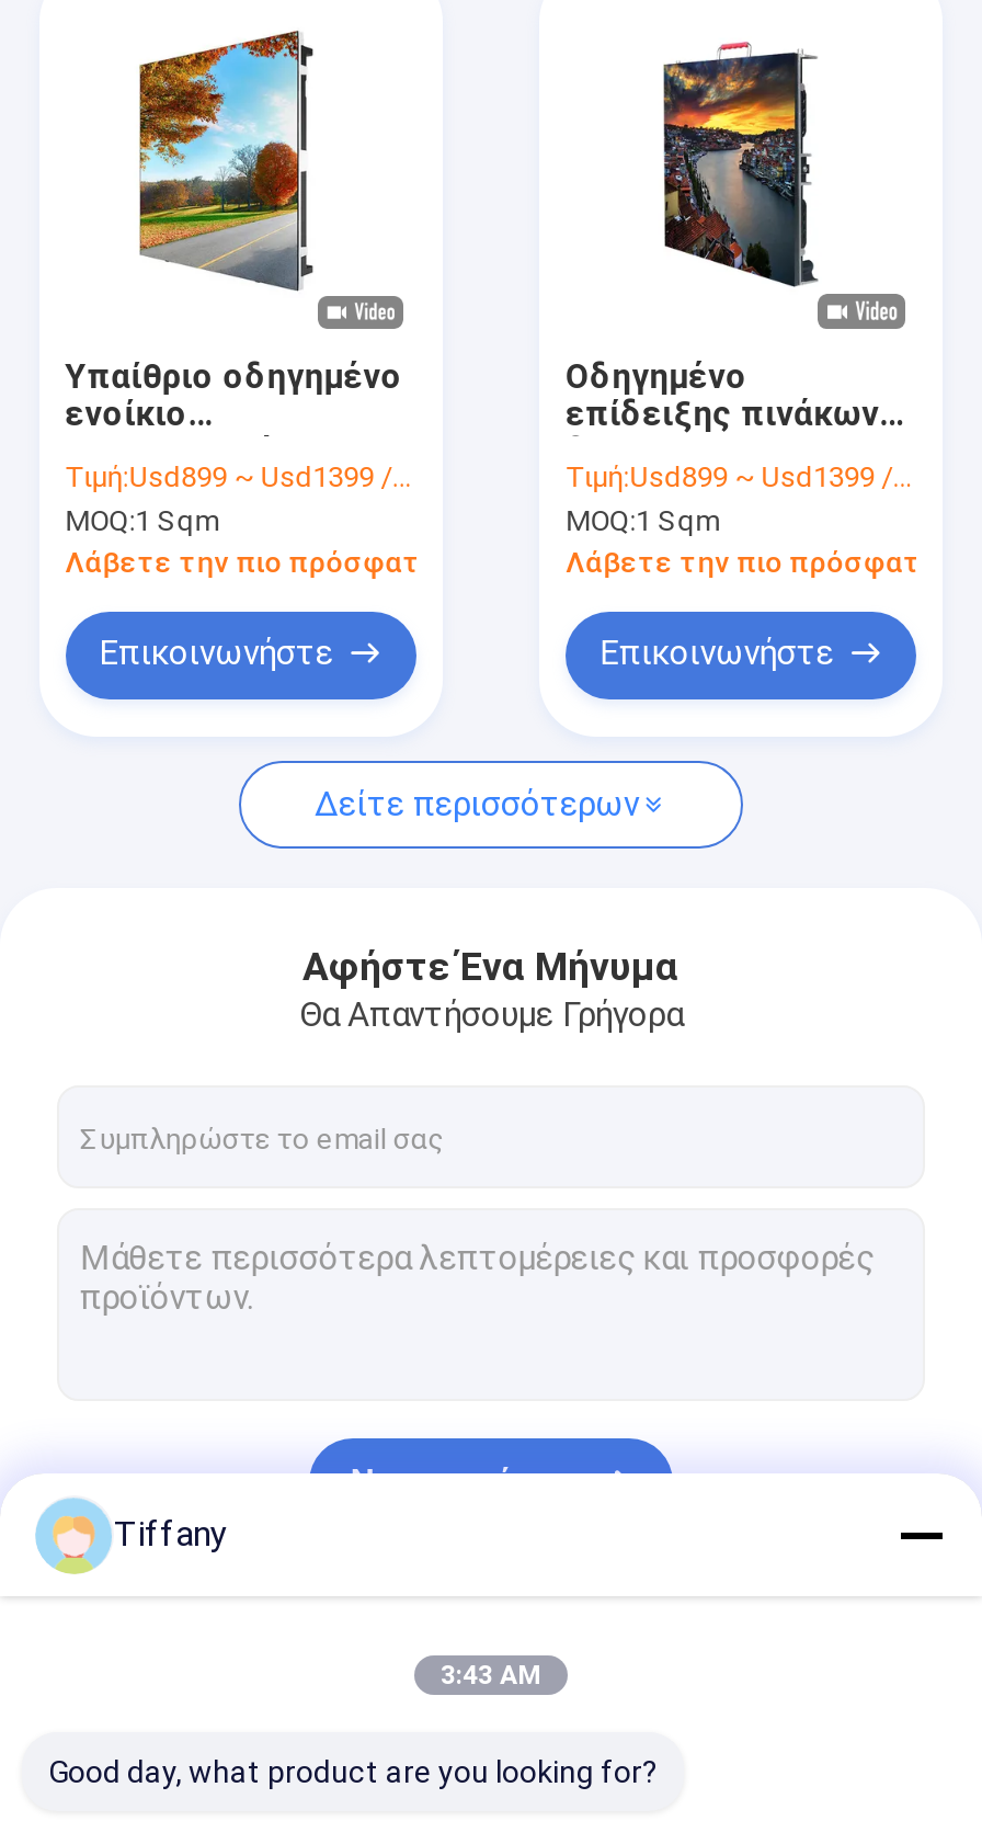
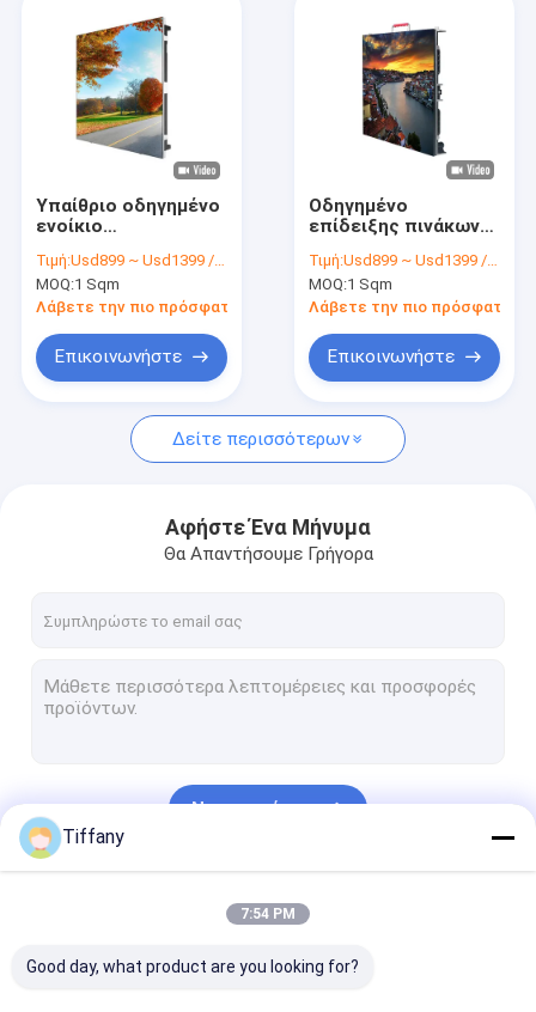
[441,1660,541,1691] 3:43 AM -> [240,906,296,922] 7:54 PM

